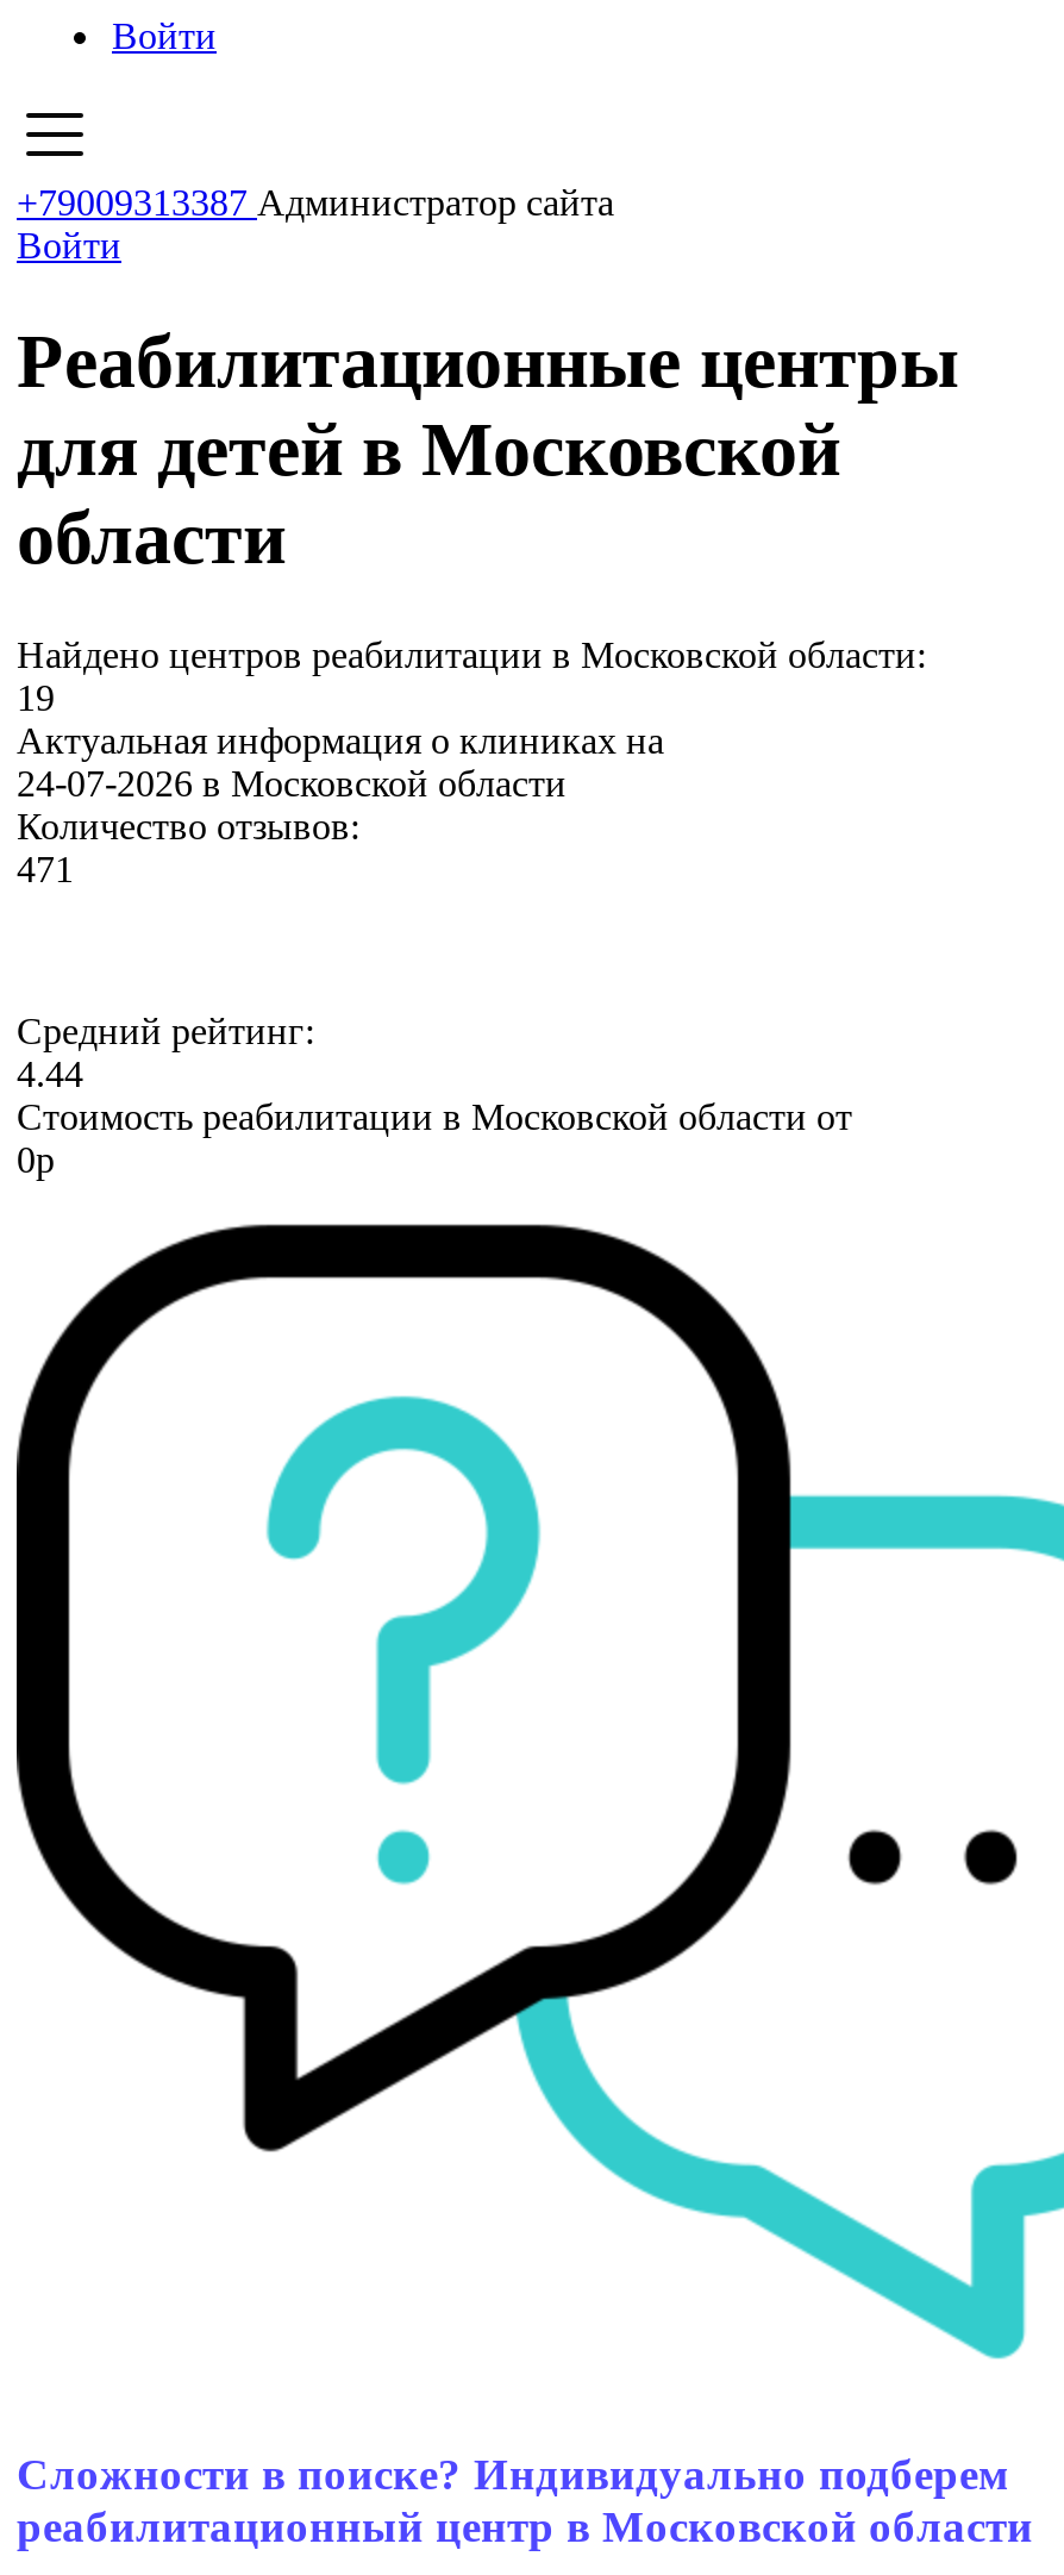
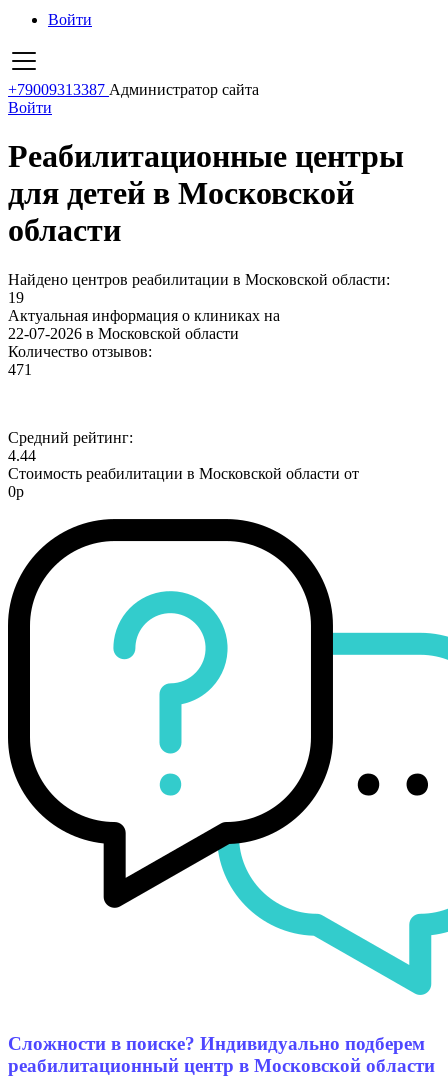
[17,763,567,803] 24-07-2026 в Московской области -> [8,325,239,342] 22-07-2026 в Московской области

